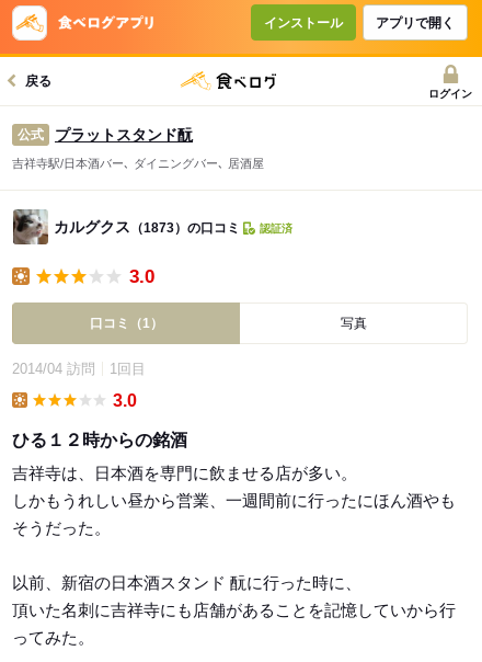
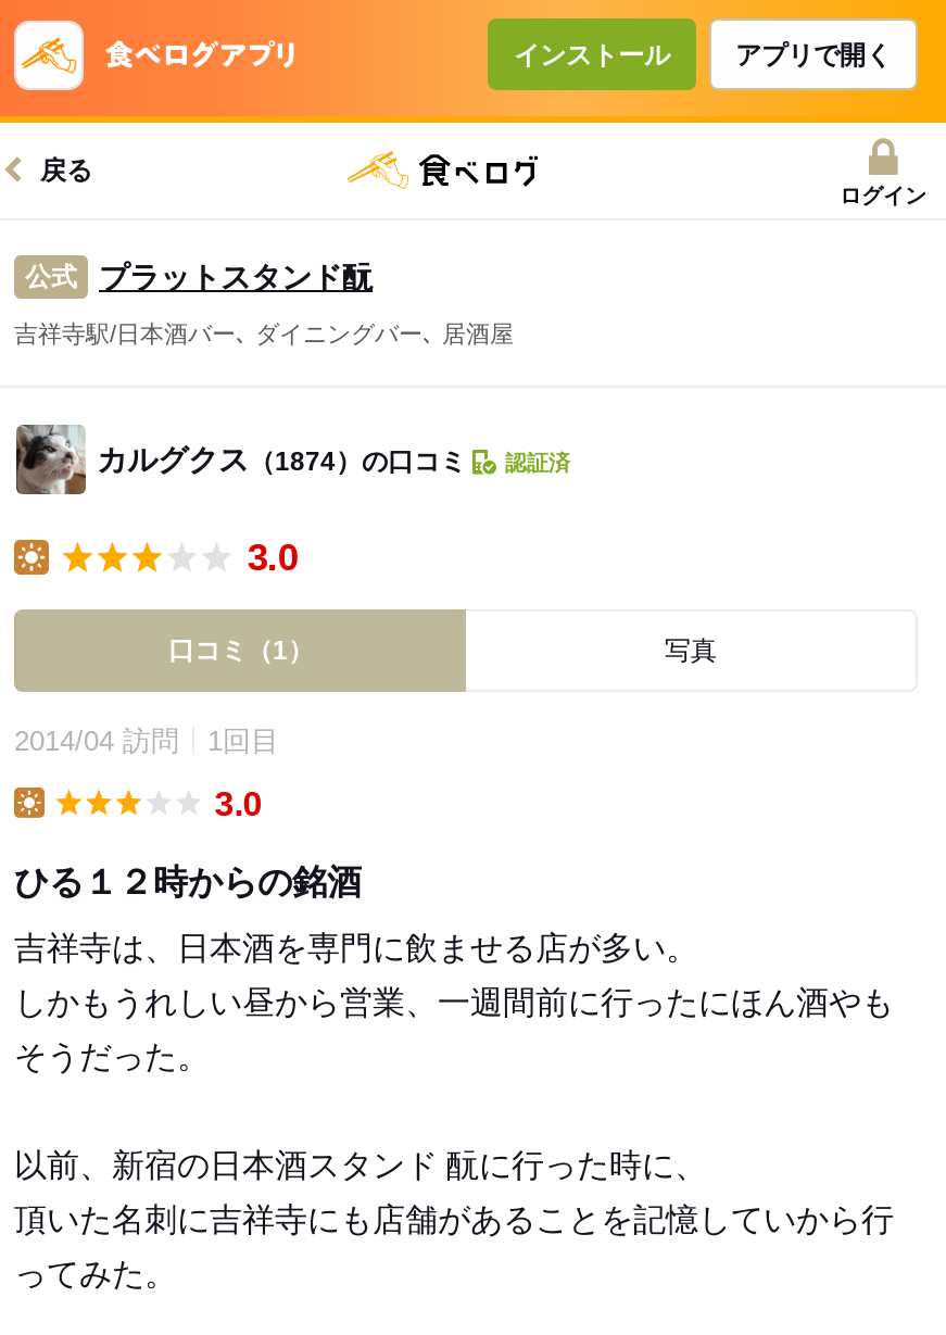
[54,218,240,235] カルグクス（1873）の口コミ -> [97,441,466,476] カルグクス（1874）の口コミ

